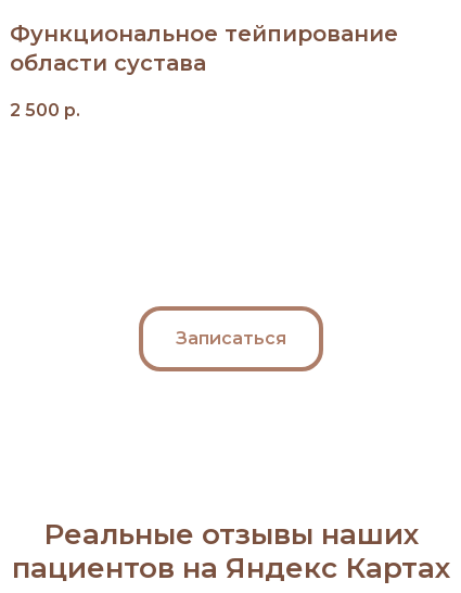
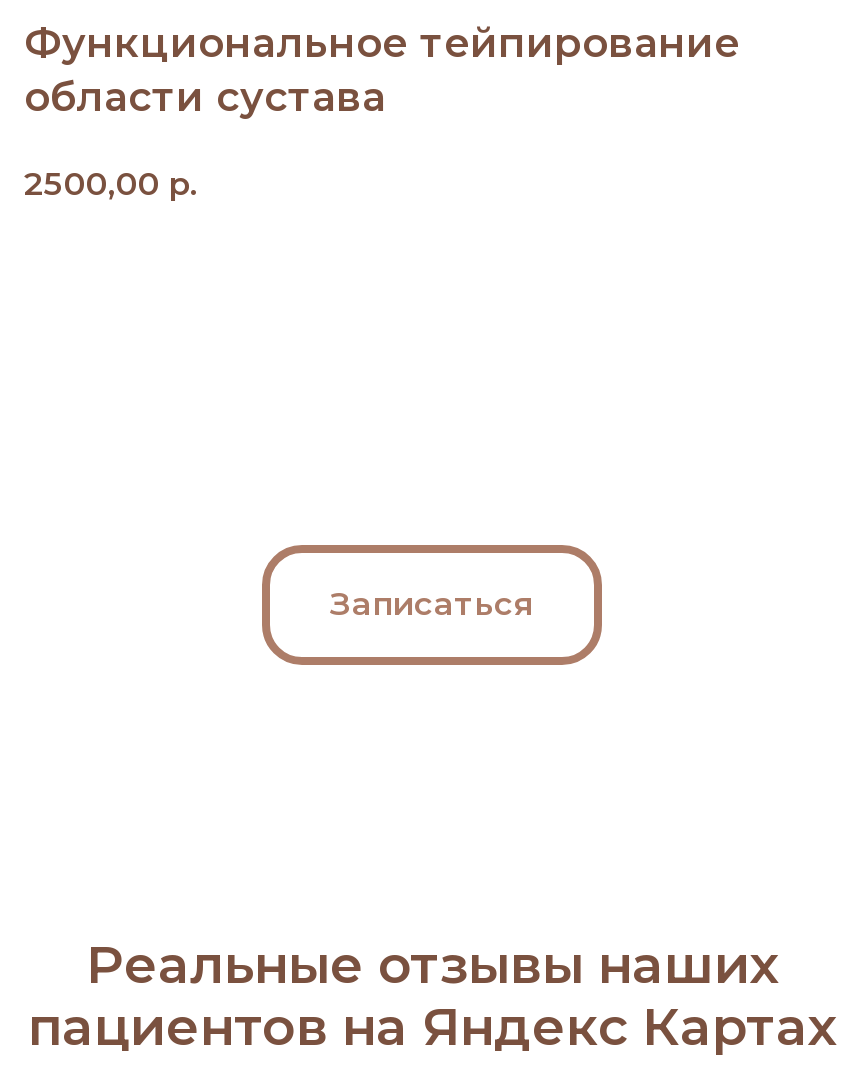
[10,100,80,121] 2 500 р. -> [24,165,198,203] 2500,00 р.

